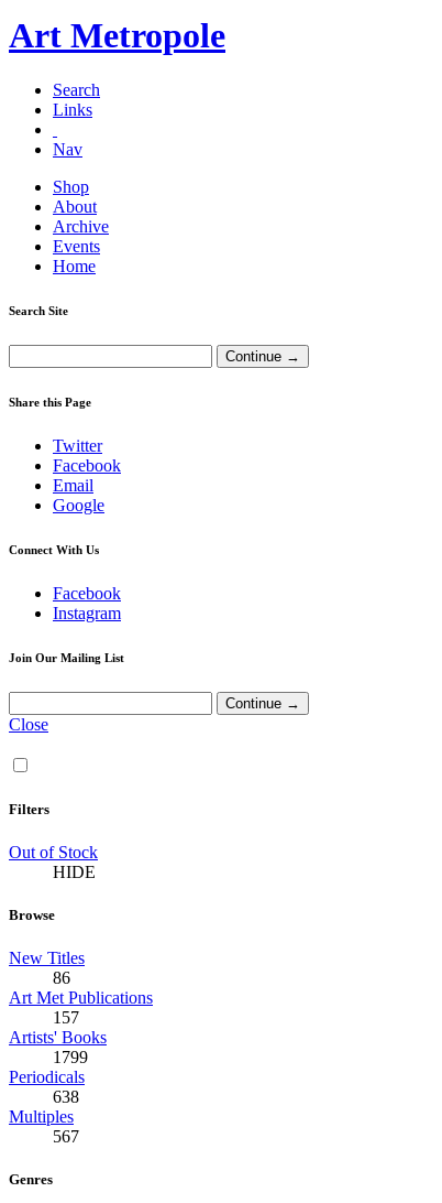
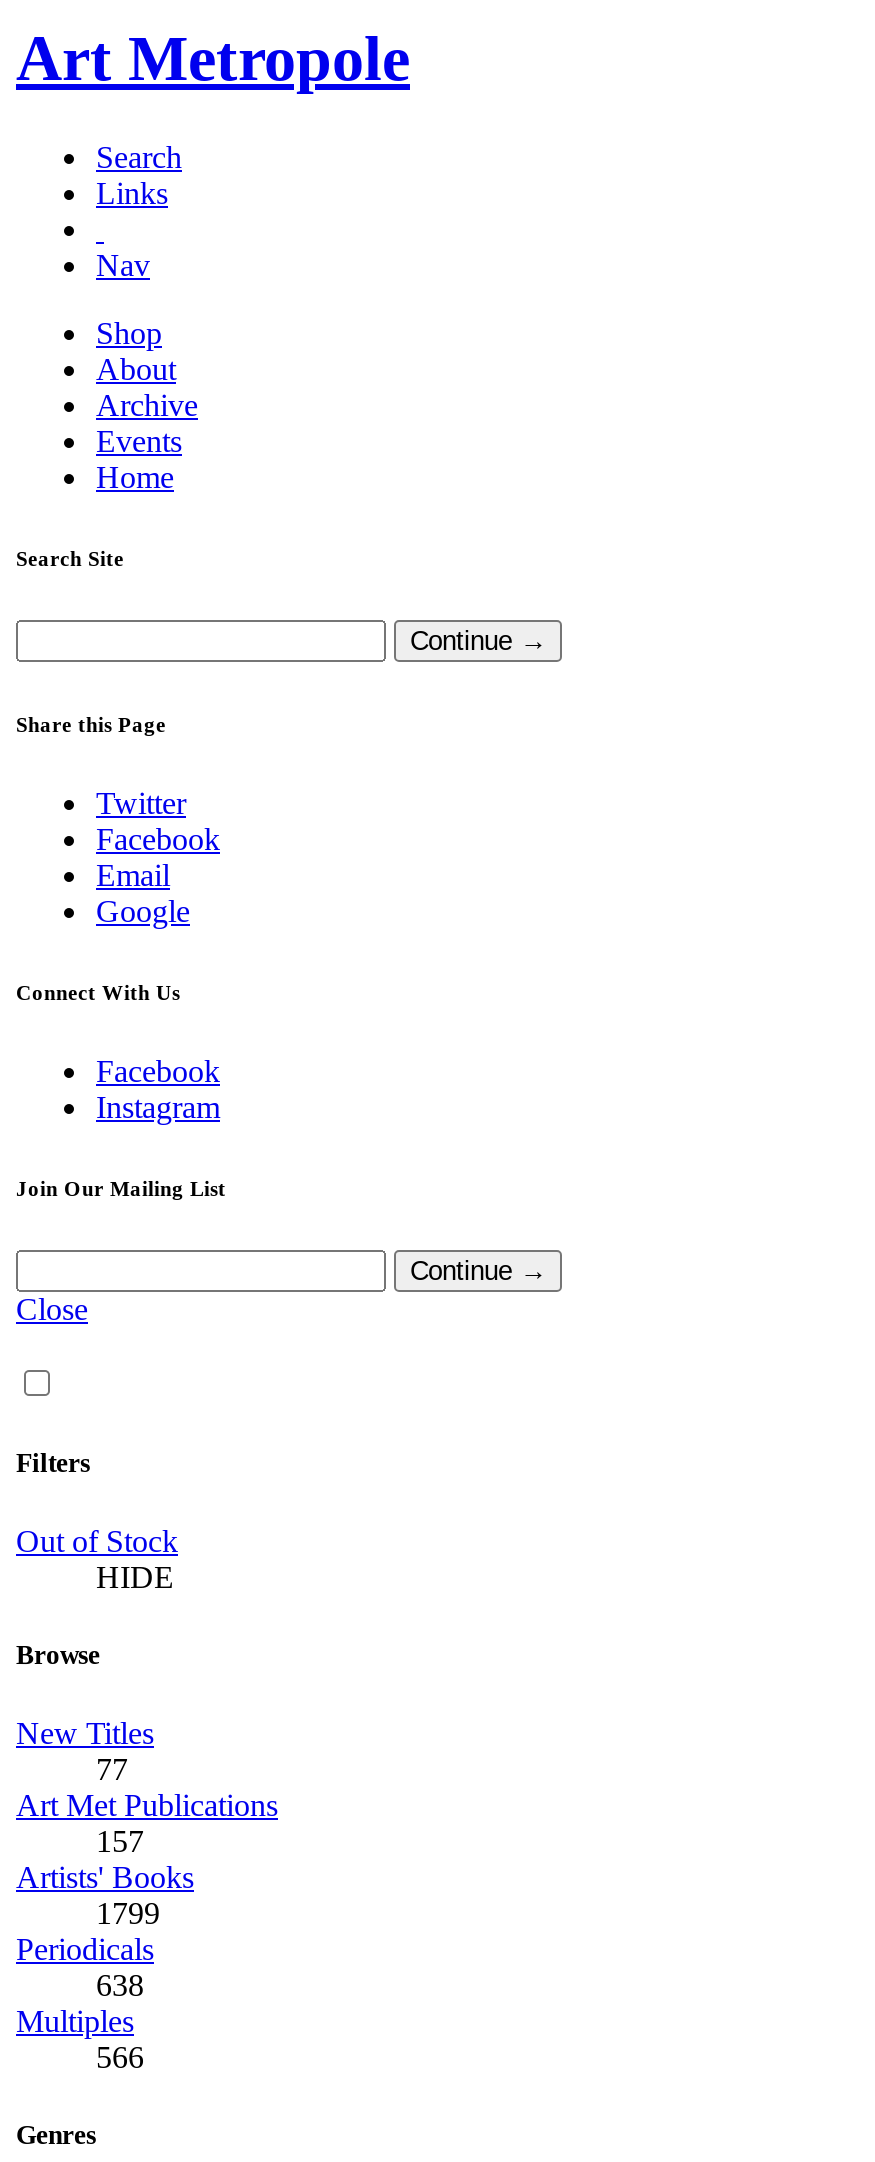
[53,969,70,987] 86 -> [96,1753,128,1787] 77
[53,1127,79,1146] 567 -> [96,2041,144,2075] 566

